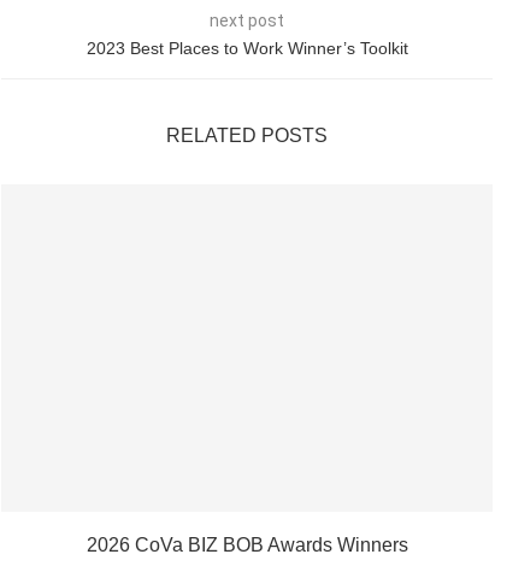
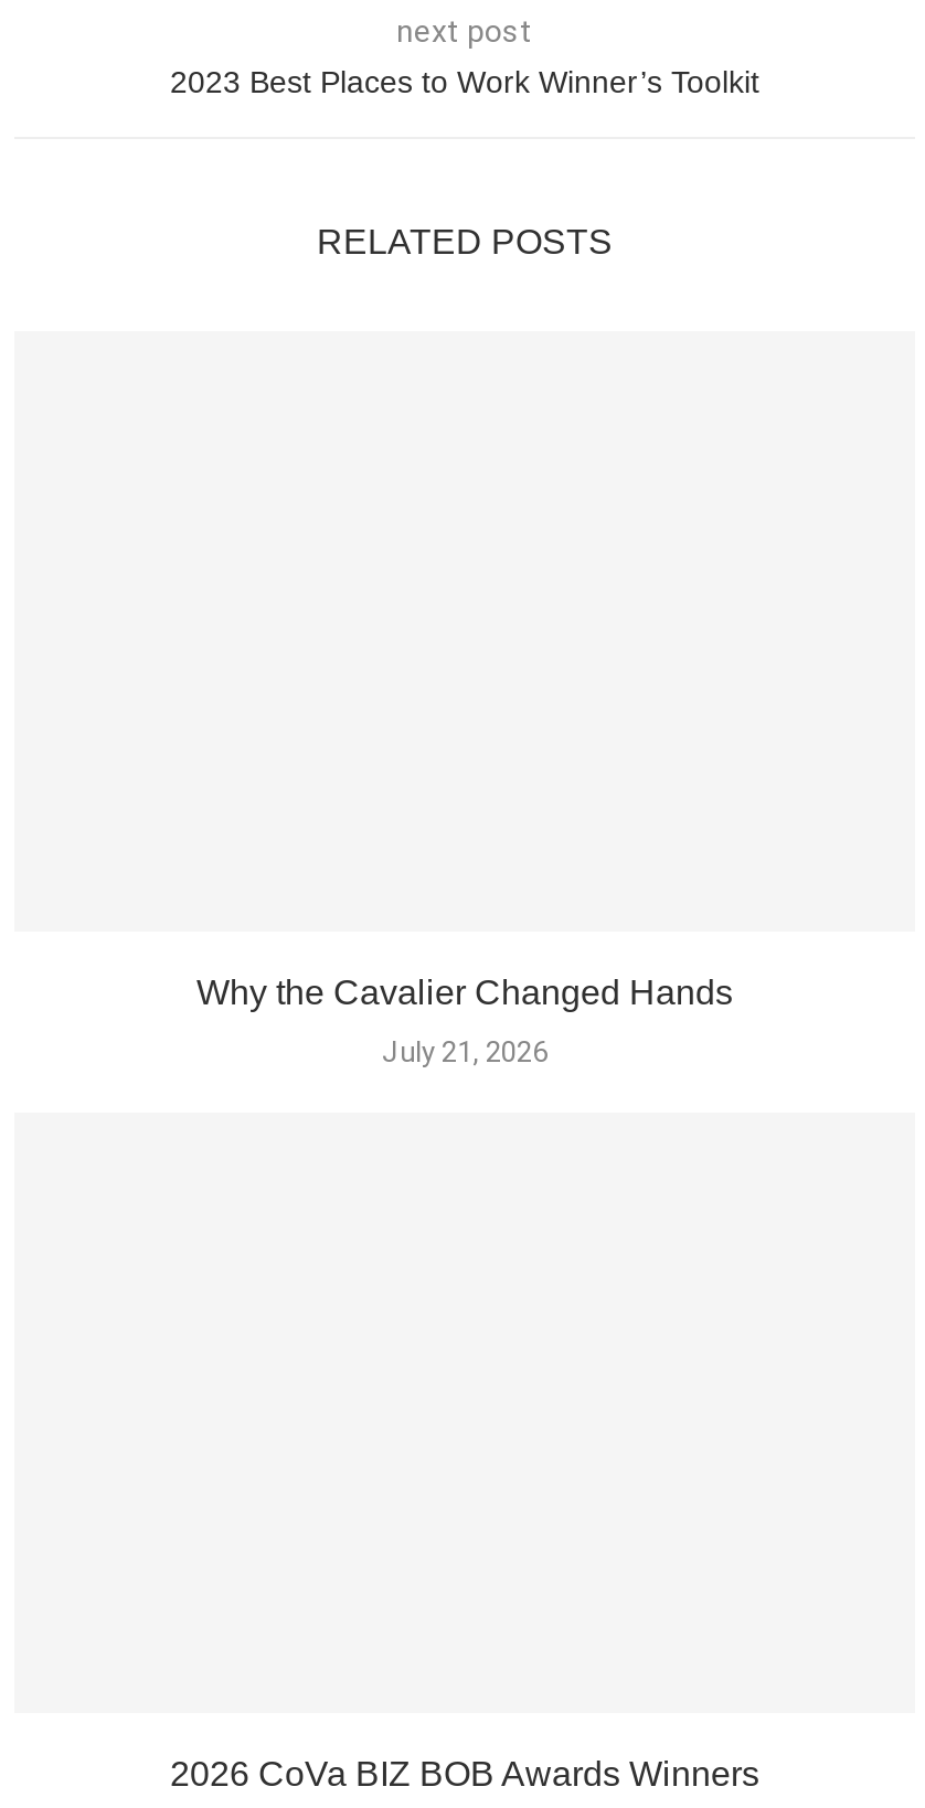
none -> [196,972,733,1067] Why the Cavalier Changed Hands | July 21, 2026

